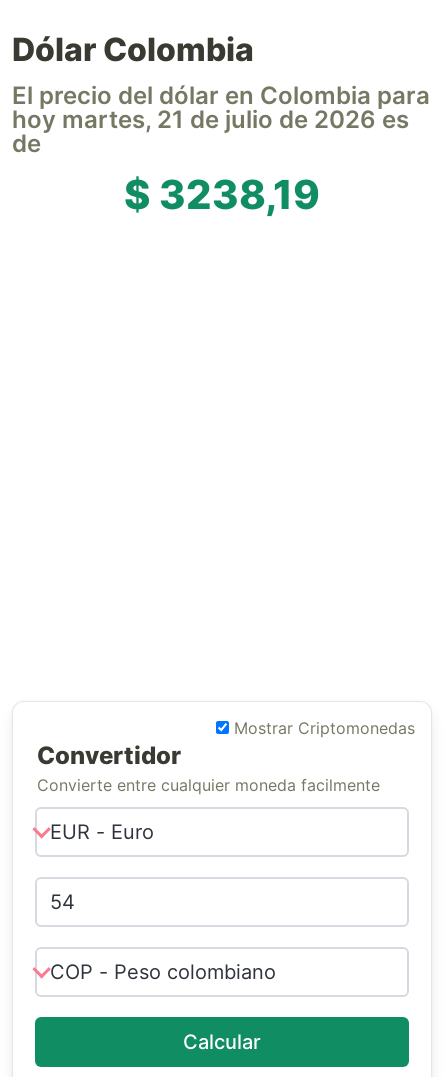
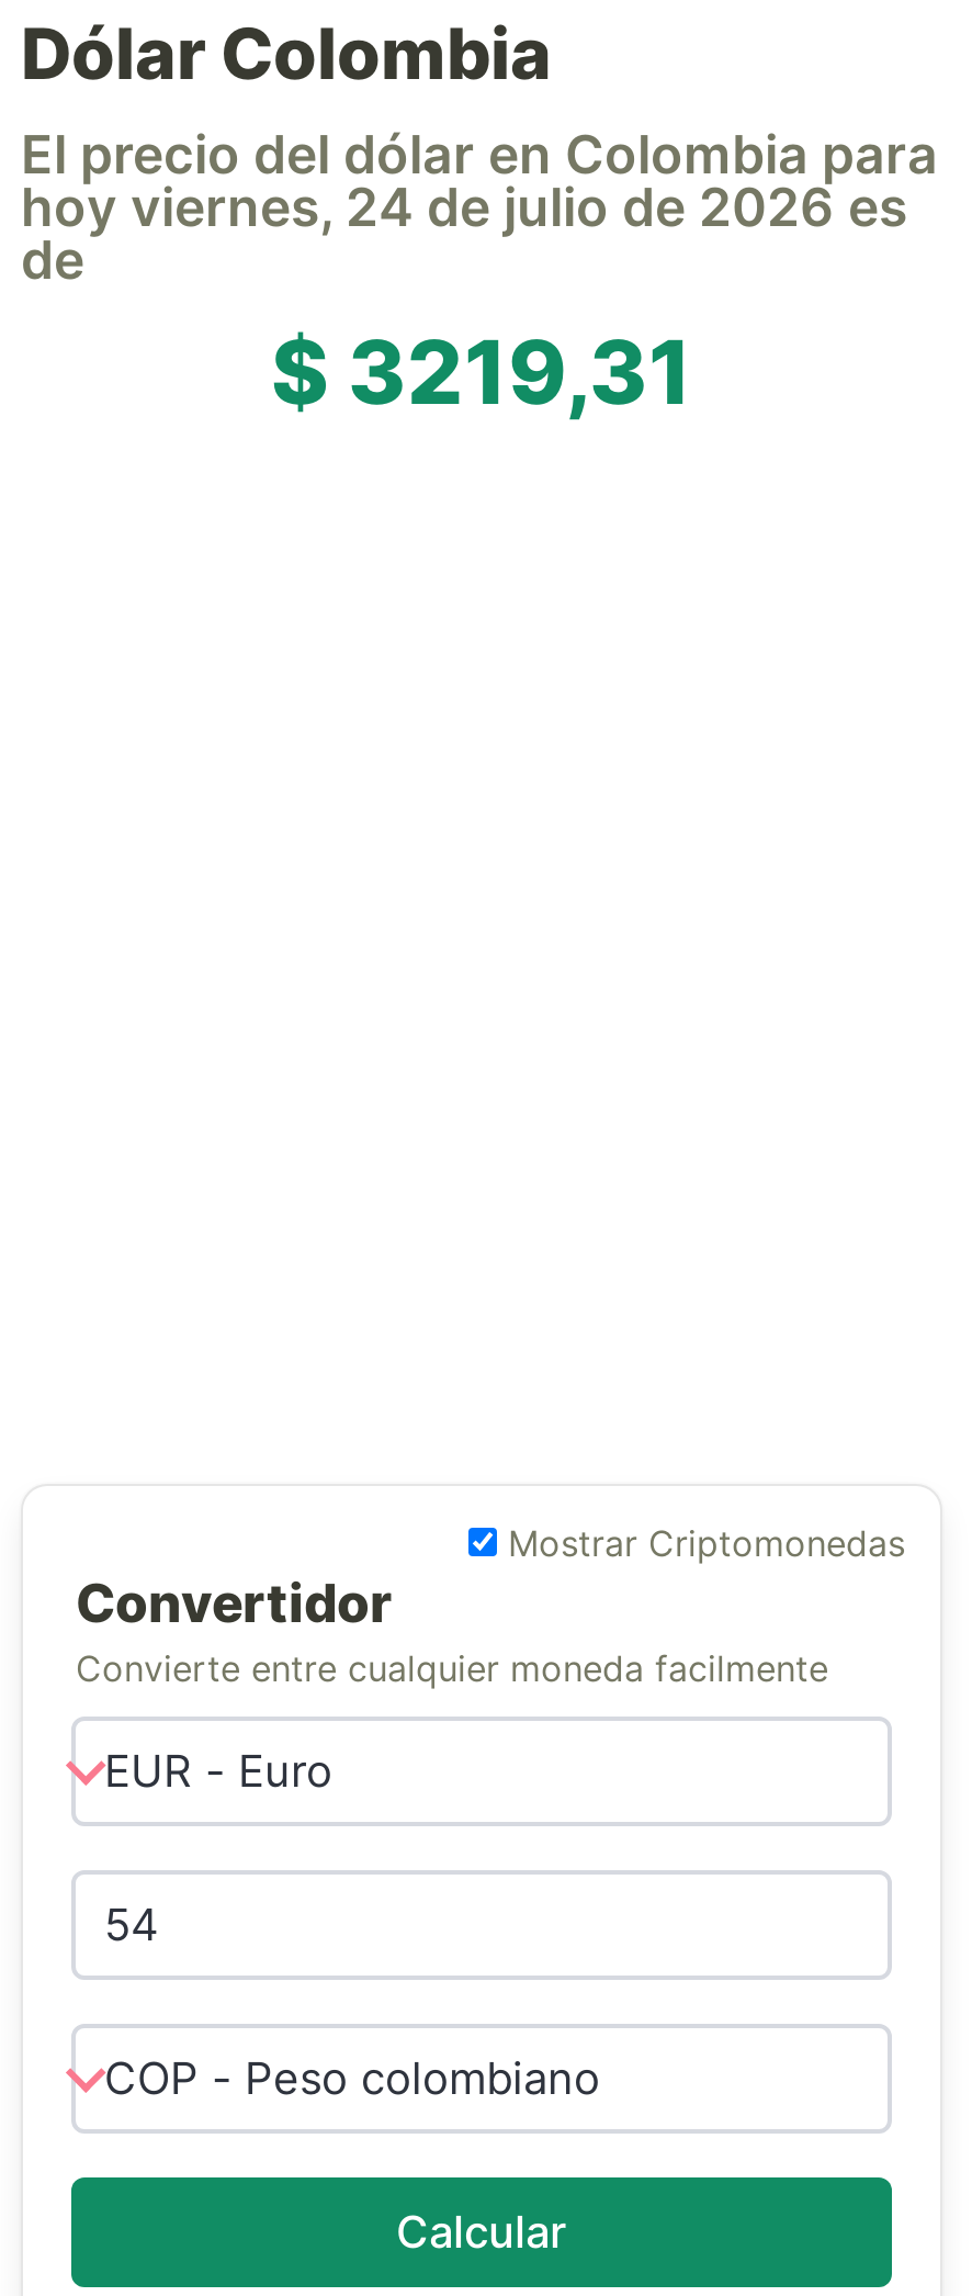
[12,105,409,134] hoy martes, 21 de julio de 2026 es -> [21,176,907,239] hoy viernes, 24 de julio de 2026 es
[124,170,320,219] $ 3238,19 -> [271,318,692,426] $ 3219,31

